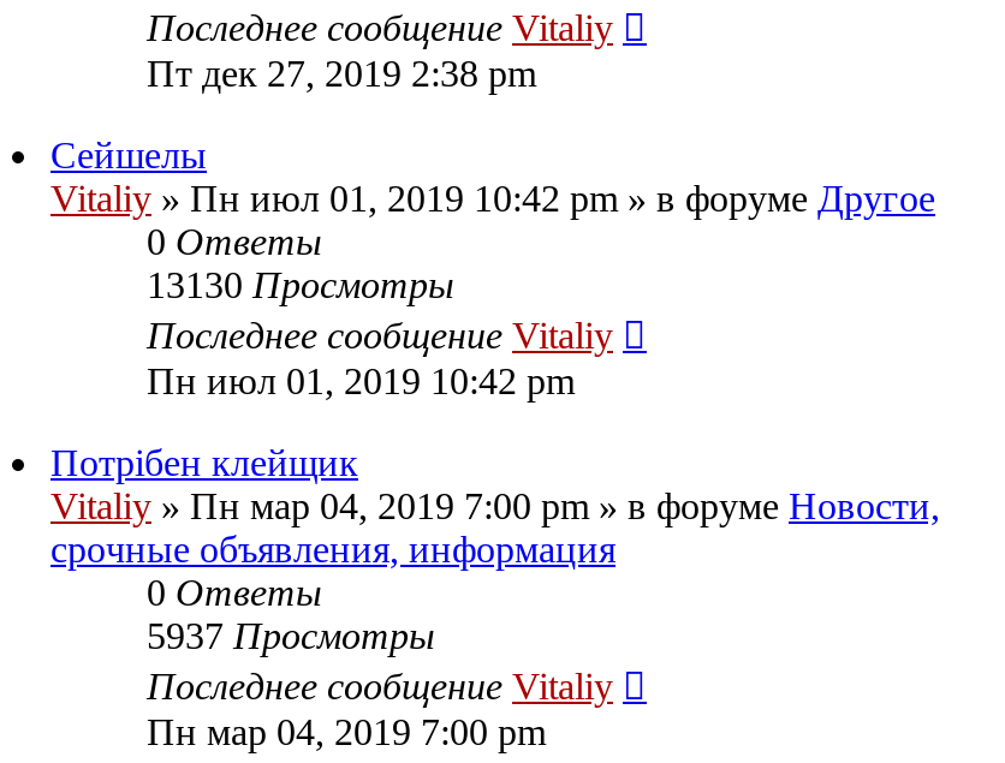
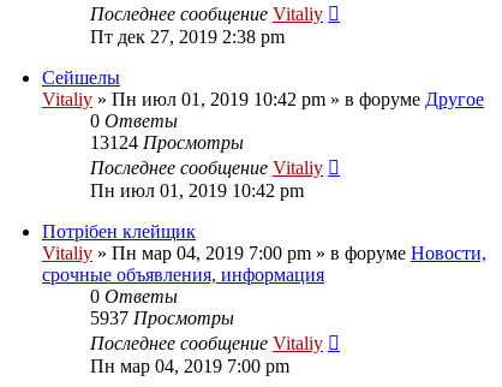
[147,264,454,305] 13130 Просмотры -> [90,132,244,153] 13124 Просмотры

